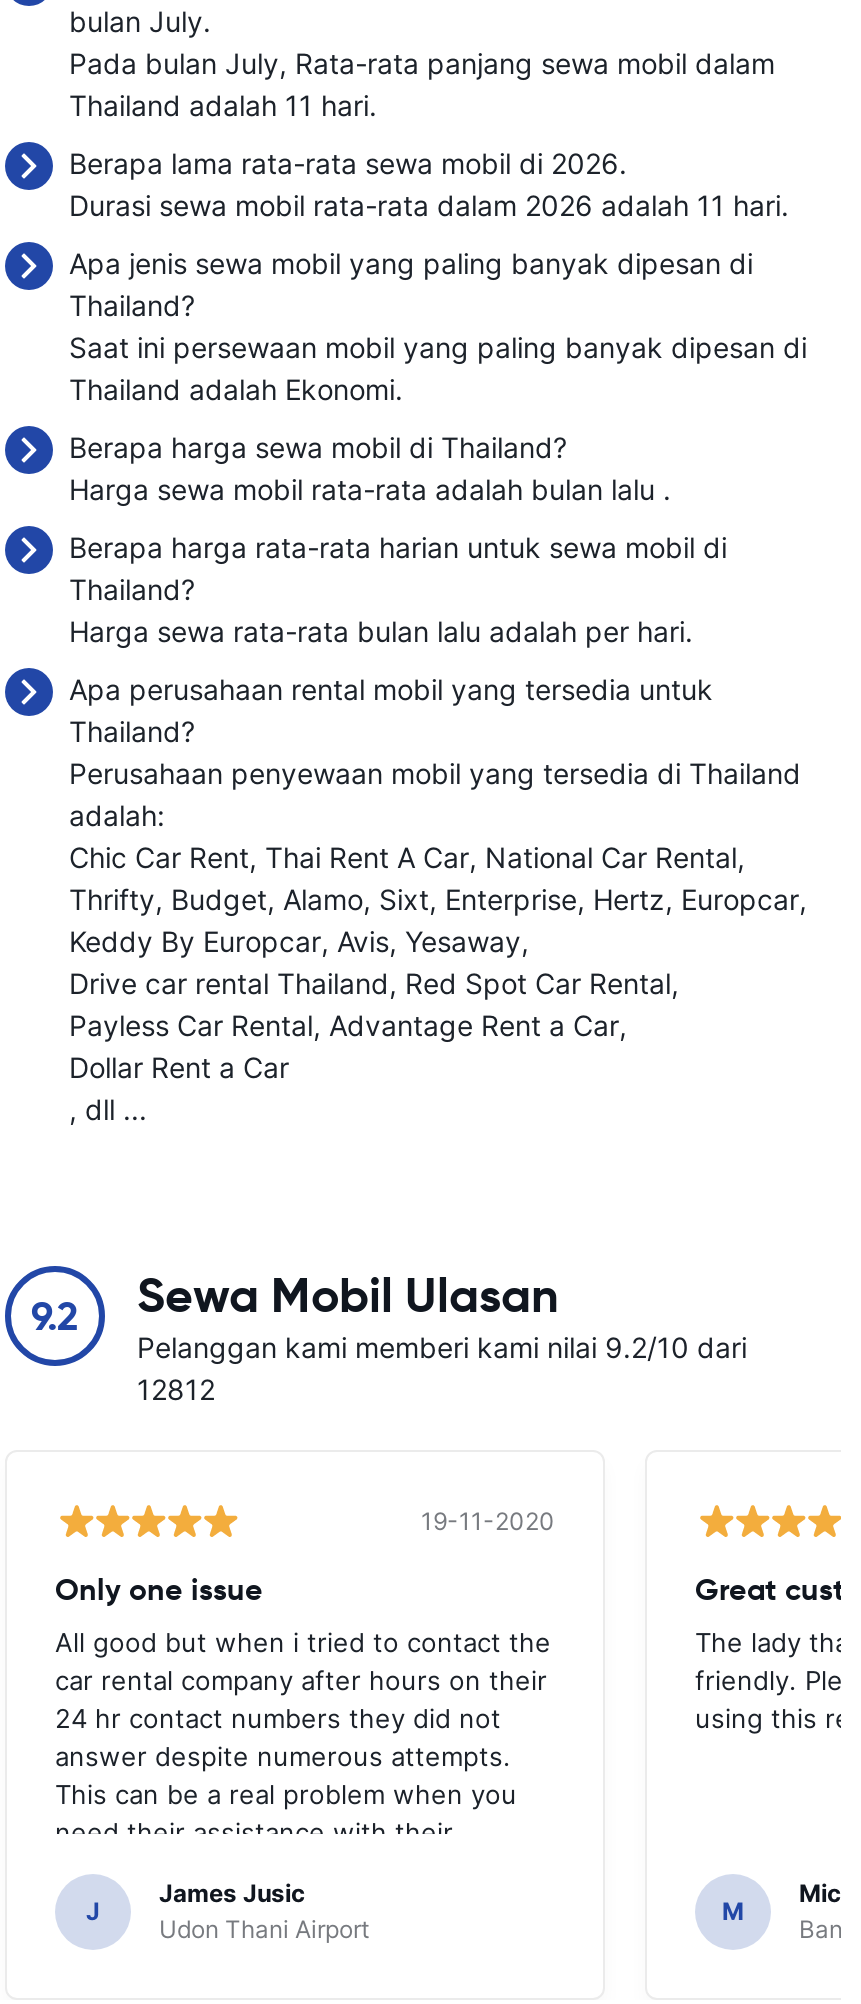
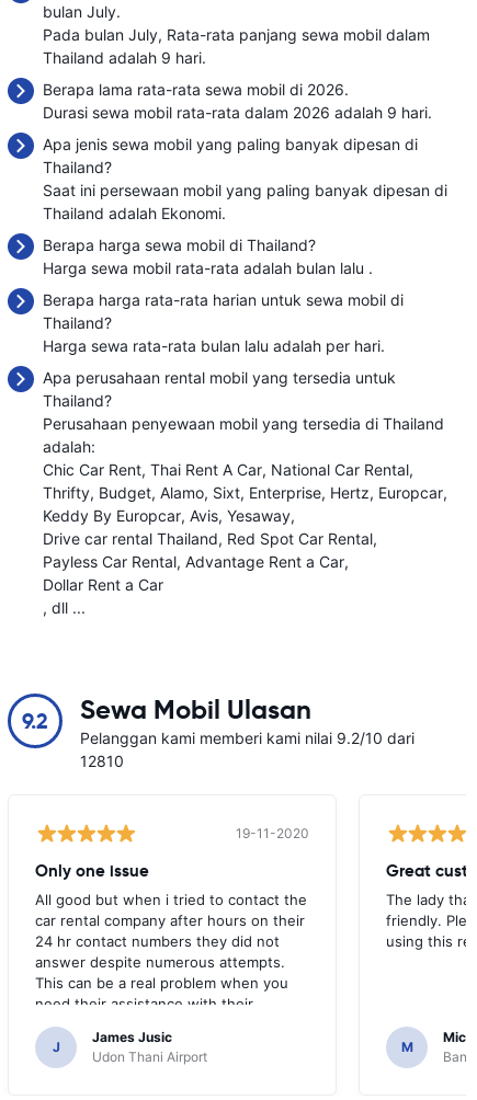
[69,89,377,123] Thailand adalah 11 hari. -> [43,49,206,67] Thailand adalah 9 hari.
[69,189,789,223] Durasi sewa mobil rata-rata dalam 2026 adalah 11 hari. -> [43,103,432,122] Durasi sewa mobil rata-rata dalam 2026 adalah 9 hari.
[137,1373,215,1407] 12812 -> [80,752,124,771] 12810

